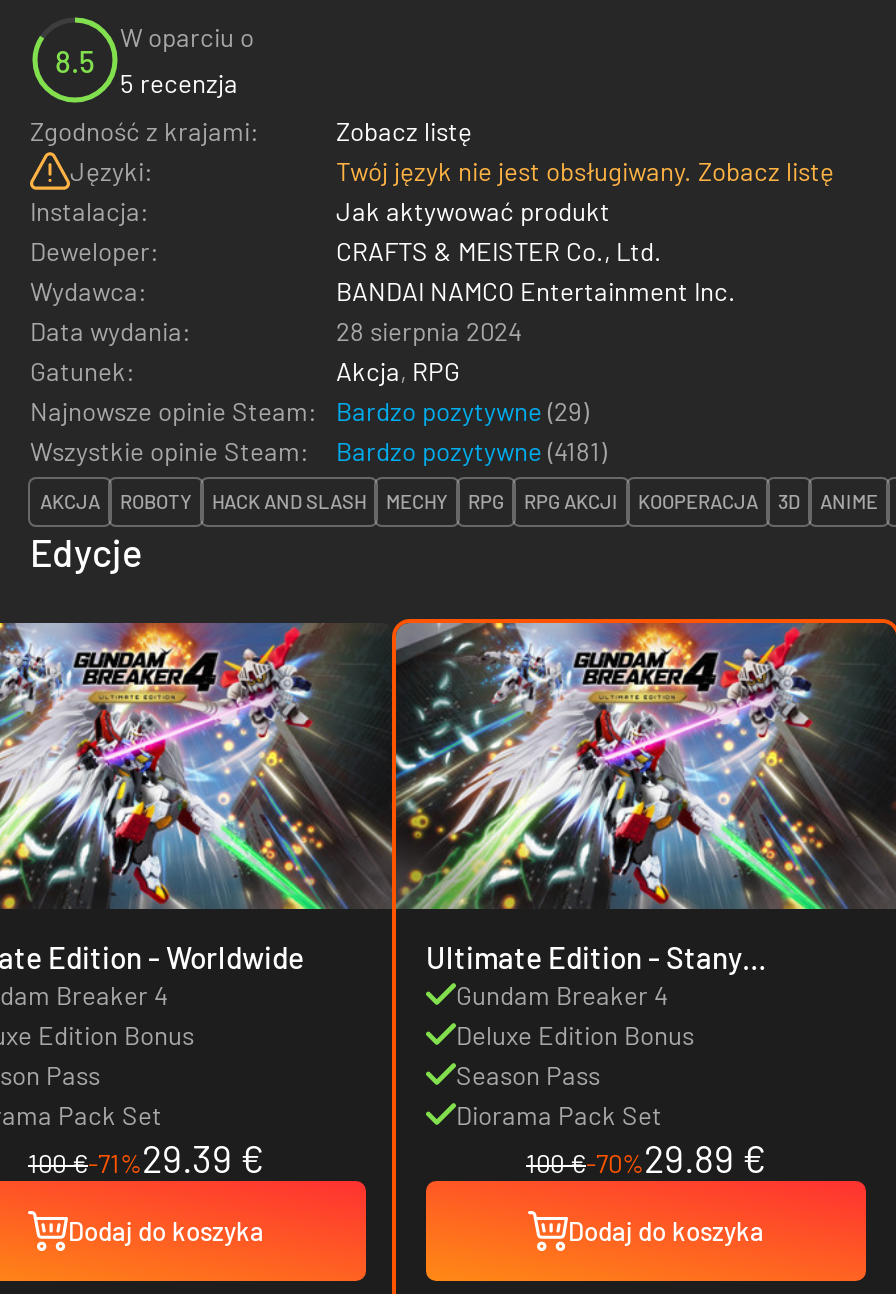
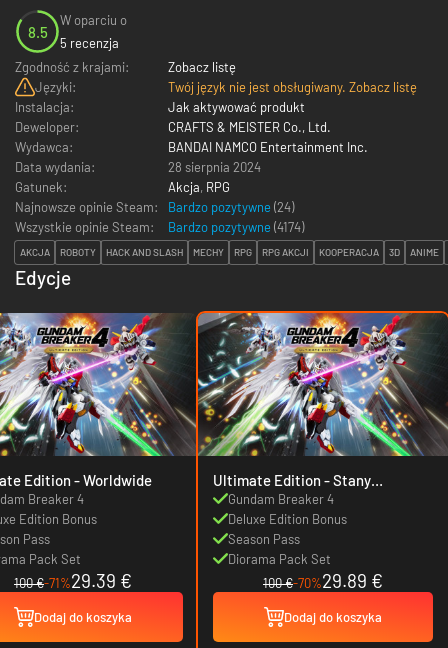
[336,394,588,426] Bardzo pozytywne (29) -> [168,198,294,214] Bardzo pozytywne (24)
[336,434,606,466] Bardzo pozytywne (4181) -> [168,218,304,234] Bardzo pozytywne (4174)

